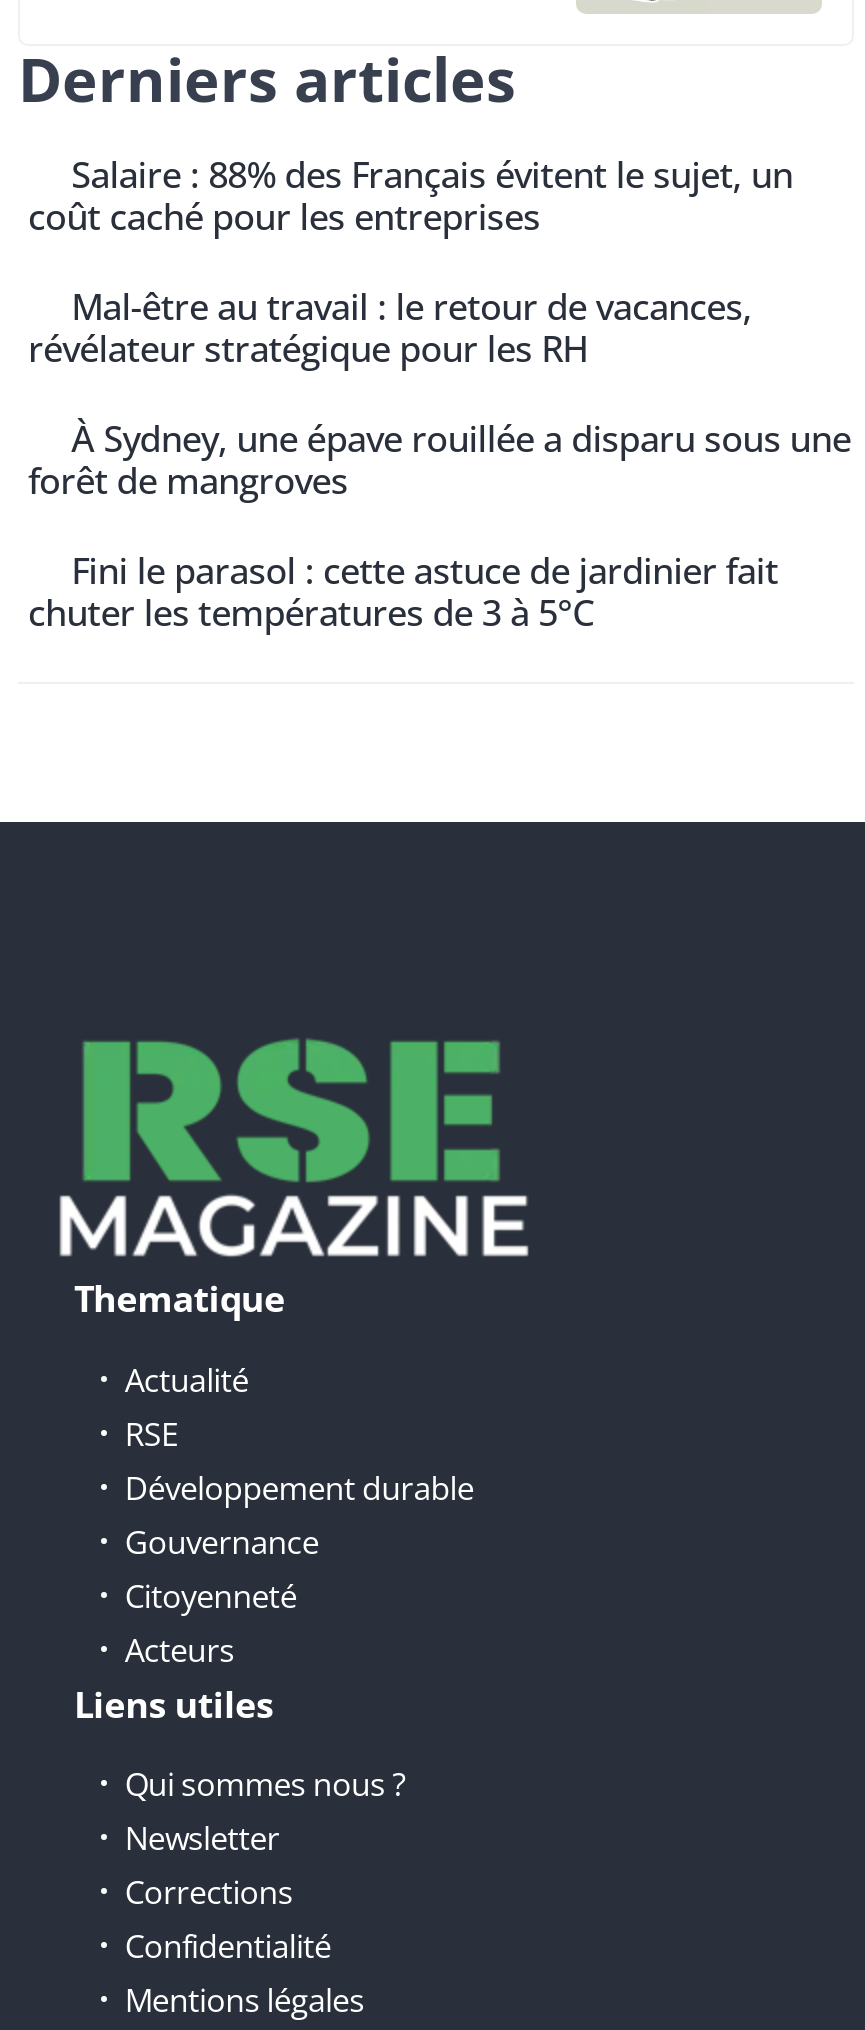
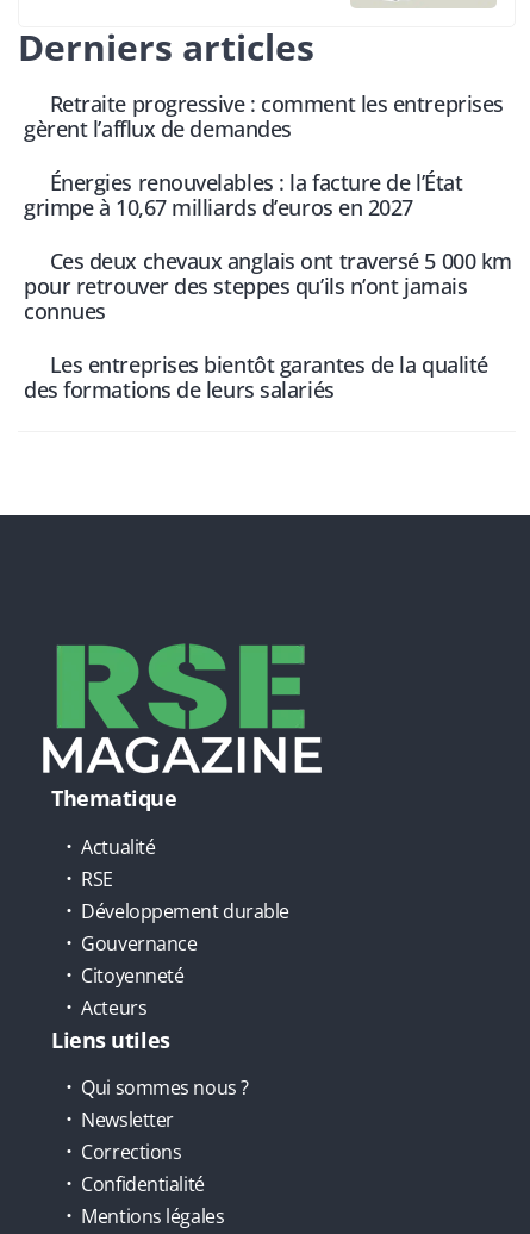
[28,150,793,240] Salaire : 88% des Français évitent le sujet, un | coût caché pour les entreprises -> [24,90,504,143] Retraite progressive : comment les entreprises | gèrent l’afflux de demandes
[28,282,752,372] Mal-être au travail : le retour de vacances, | révélateur stratégique pour les RH -> [24,168,462,222] Énergies renouvelables : la facture de l’État | grimpe à 10,67 milliards d’euros en 2027
[28,414,851,504] À Sydney, une épave rouillée a disparu sous une | forêt de mangroves -> [24,247,512,325] Ces deux chevaux anglais ont traversé 5 000 km | pour retrouver des steppes qu’ils n’ont jamais | connues
[28,546,778,636] Fini le parasol : cette astuce de jardinier fait | chuter les températures de 3 à 5°C -> [24,350,488,404] Les entreprises bientôt garantes de la qualité | des formations de leurs salariés

